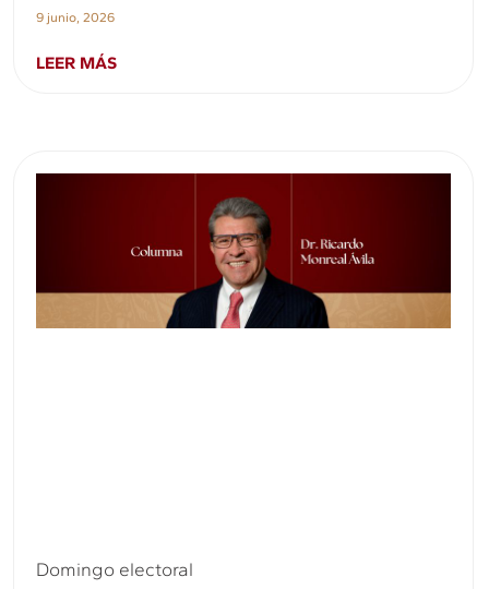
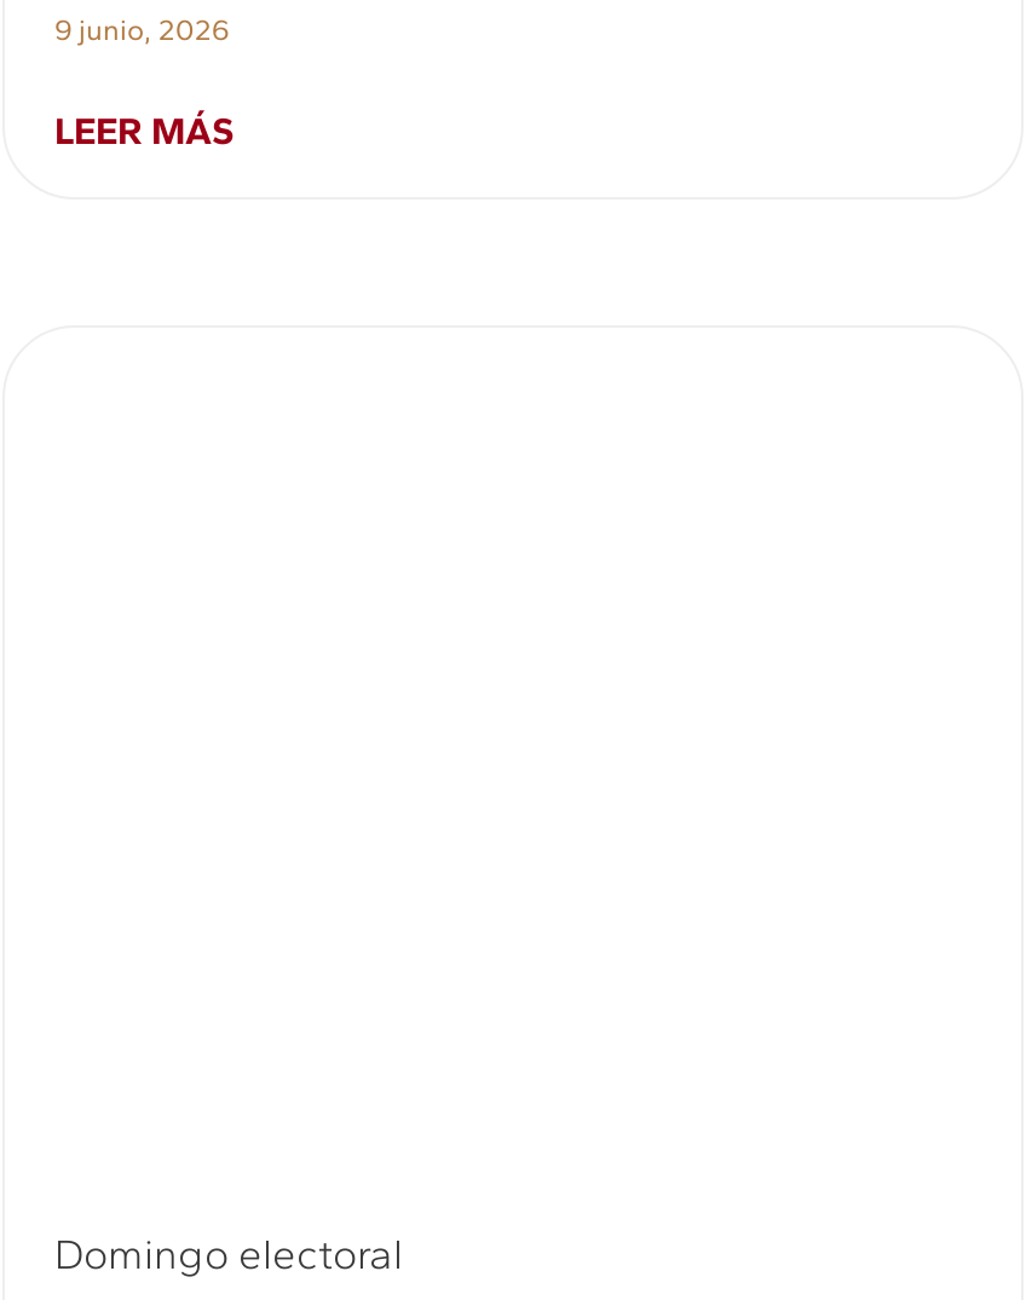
[35,172,452,329] [image] -> none

